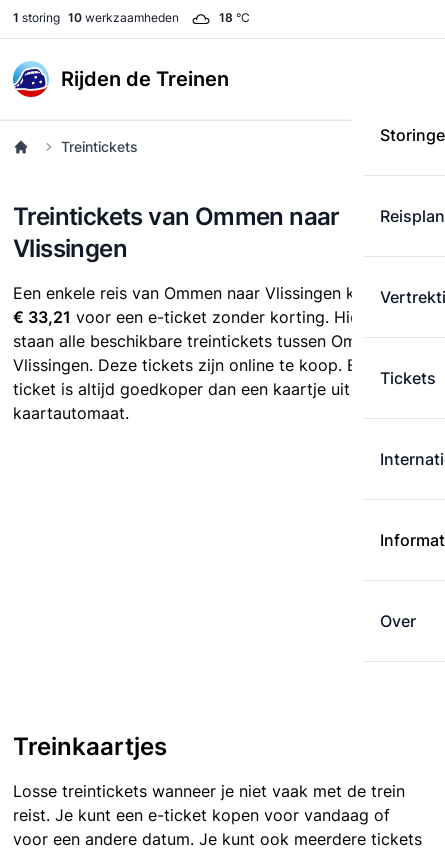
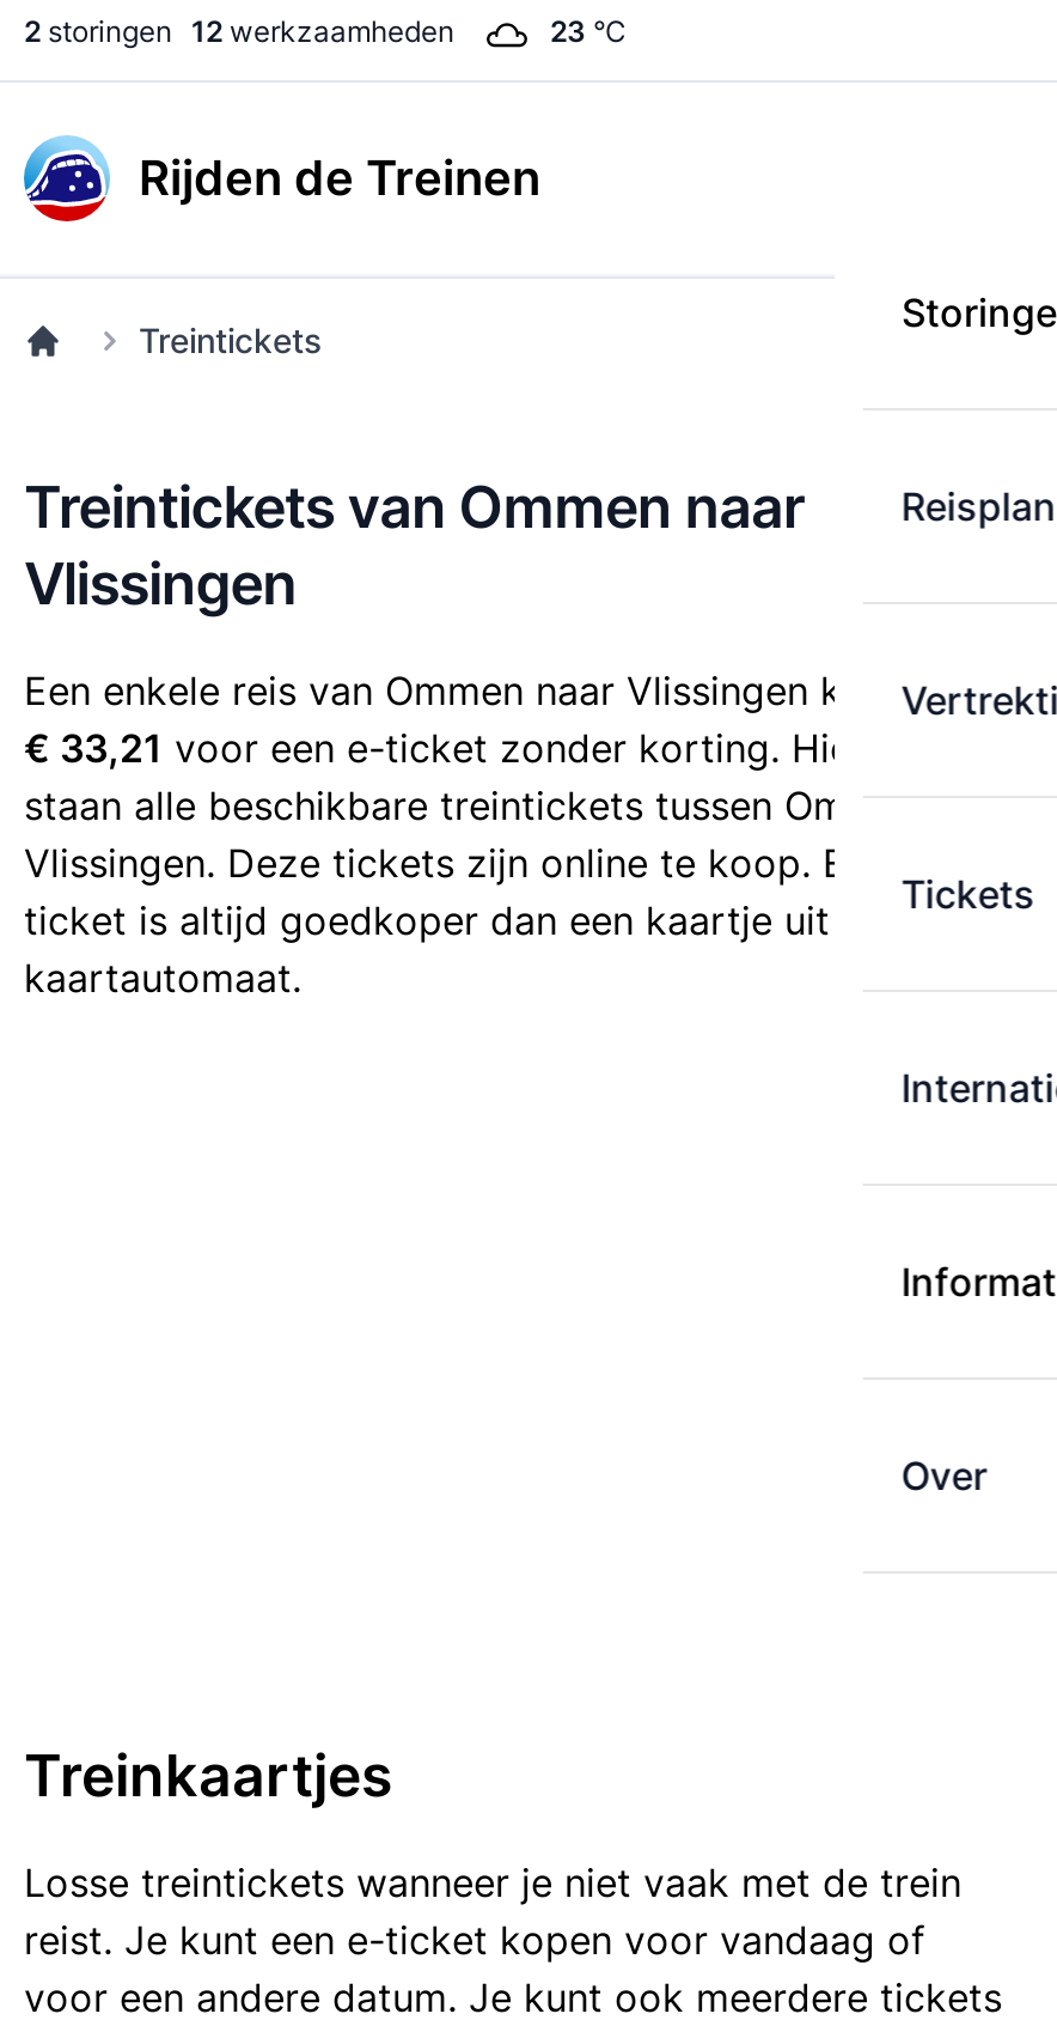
[13,10,179,25] 1 storing 10 werkzaamheden -> [24,13,454,49] 2 storingen 12 werkzaamheden
[219,10,250,25] 18 °C -> [550,13,627,49] 23 °C

